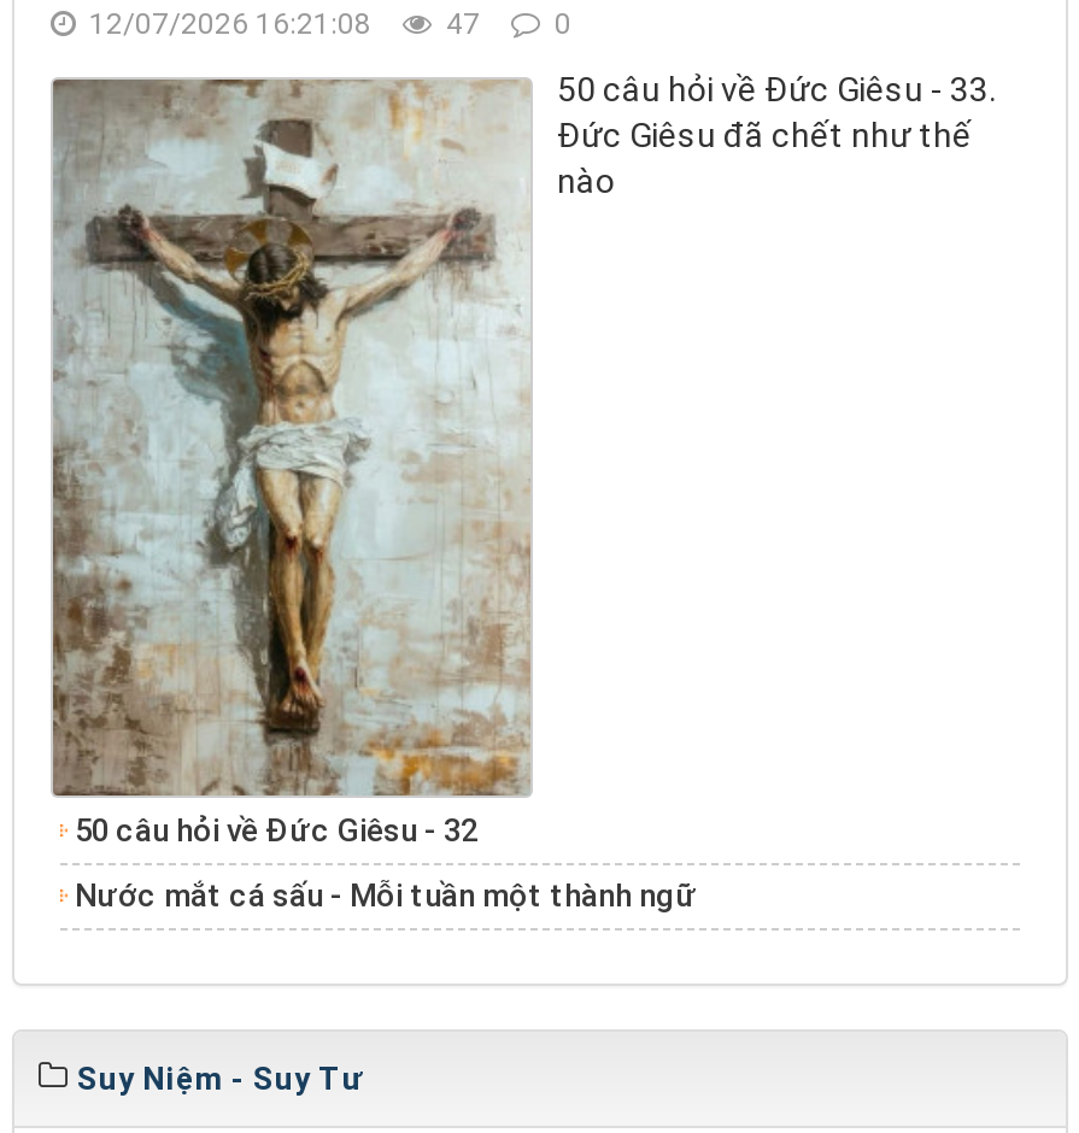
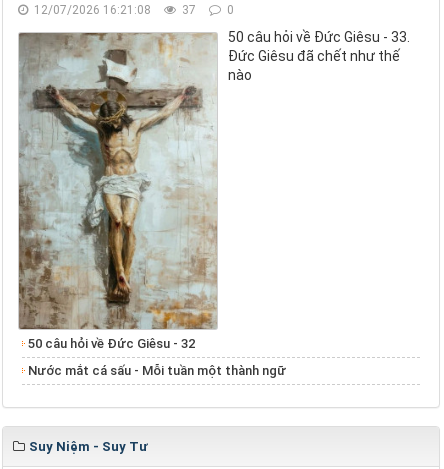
[82,8,571,41] 12/07/2026 16:21:08 47 0 -> [31,3,234,17] 12/07/2026 16:21:08 37 0

